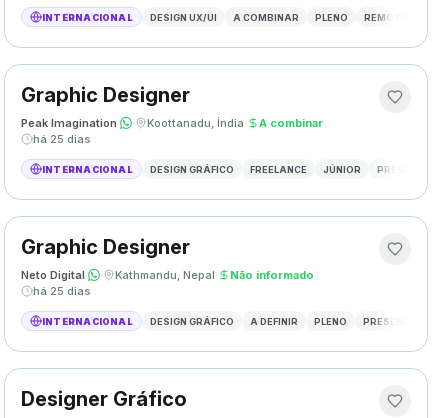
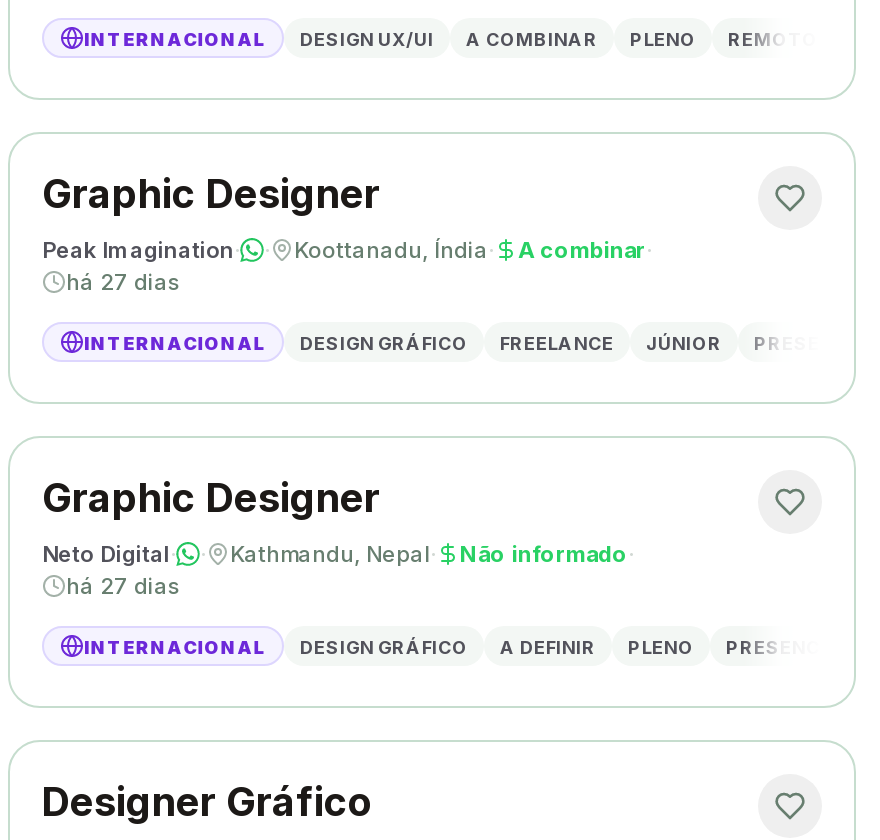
[33,132,91,146] há 25 dias -> [66,268,182,296] há 27 dias
[33,284,91,298] há 25 dias -> [66,572,182,600] há 27 dias

